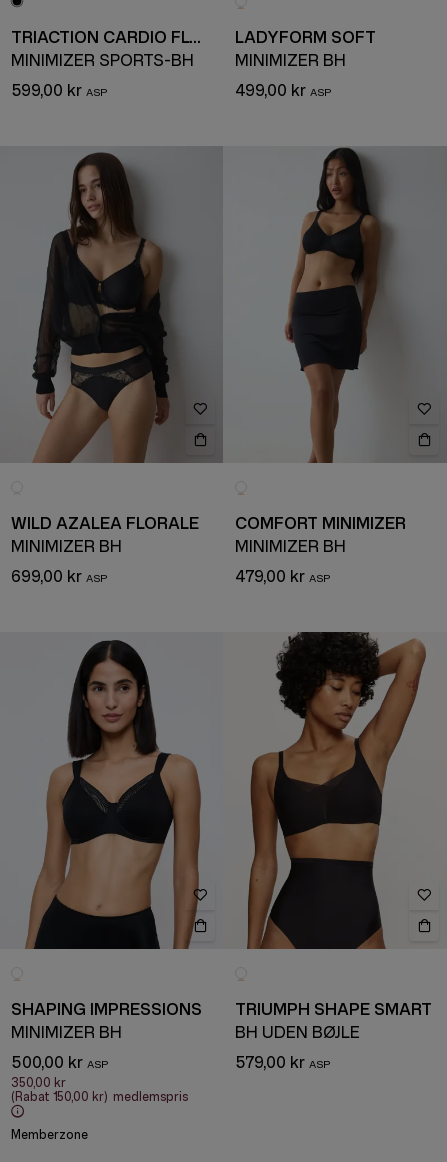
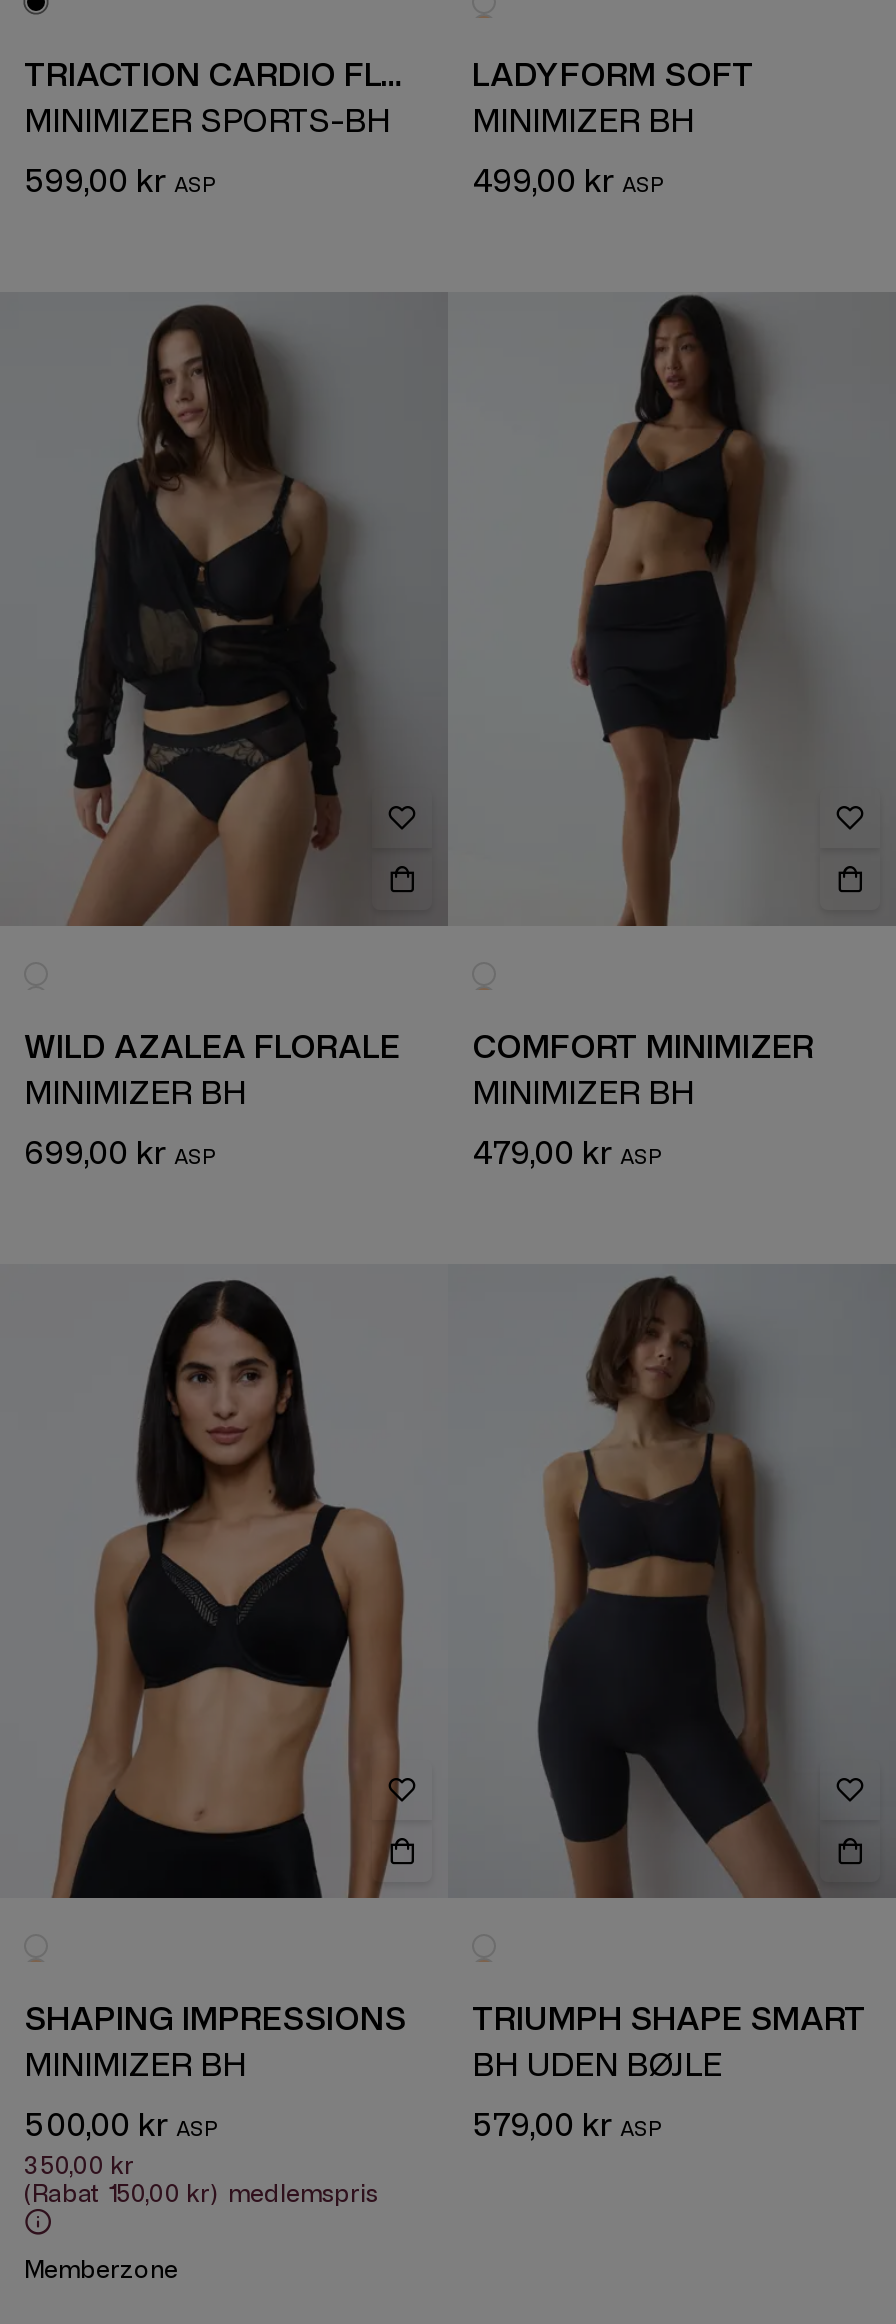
[246,631,444,950] [image] -> [496,1264,890,1900] [image]

